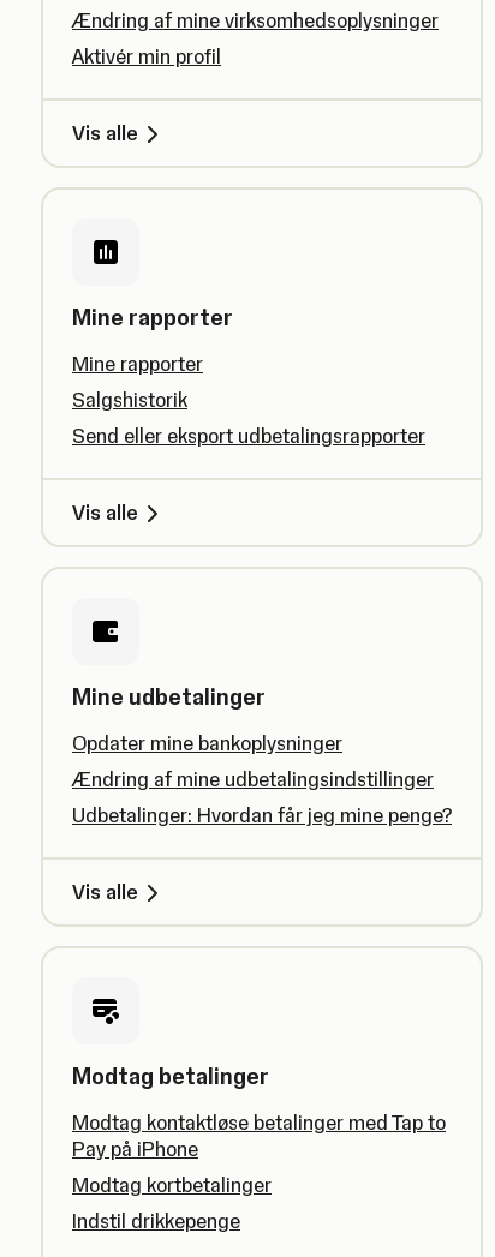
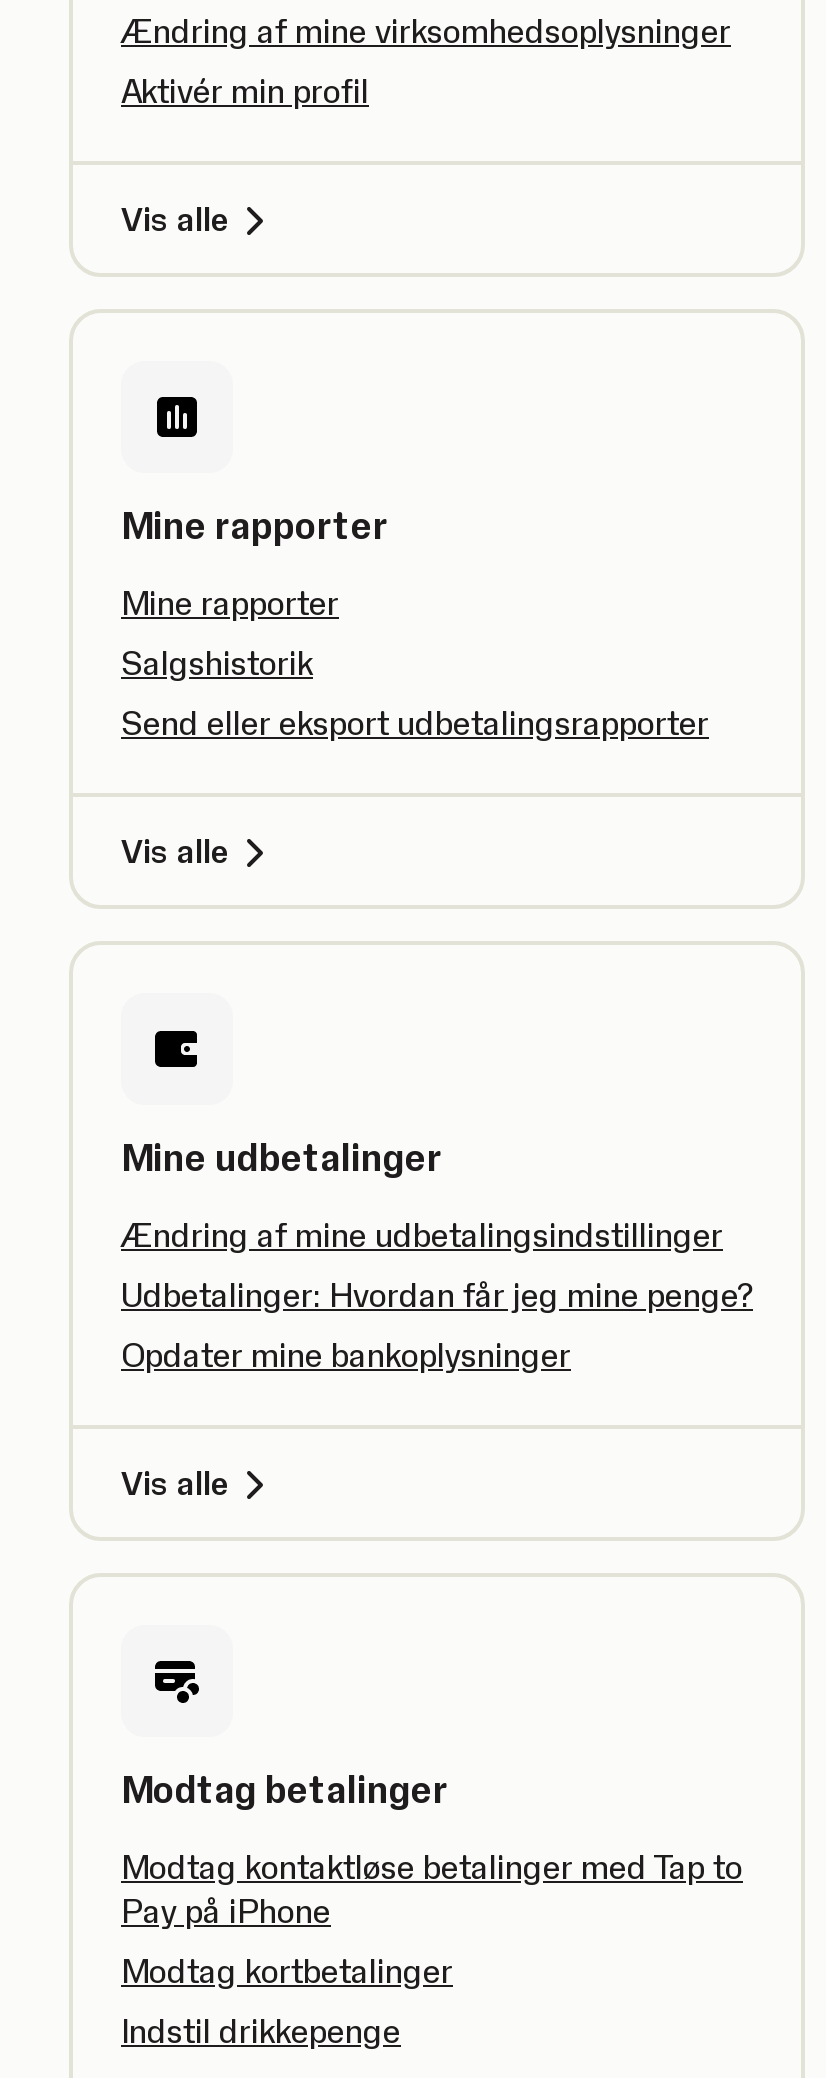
moved [72,731,342,755] -> [121,1335,571,1375]: Opdater mine bankoplysninger
moved [72,767,452,827] -> [121,1215,753,1315]: Ændring af mine udbetalingsindstillinger | Udbetalinger: Hvordan får jeg mine penge?

